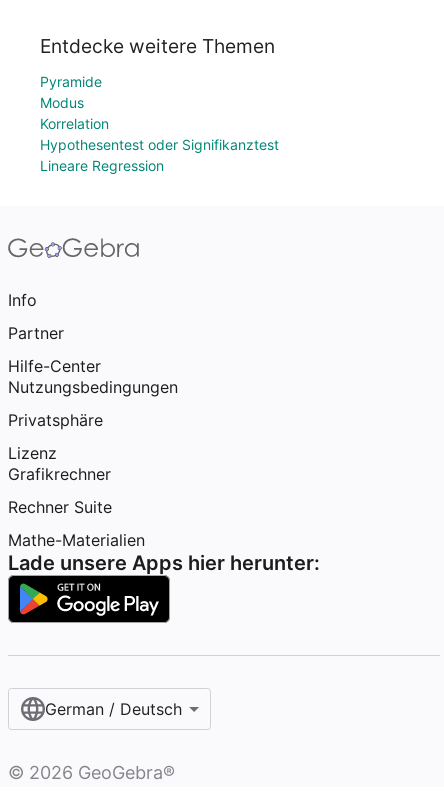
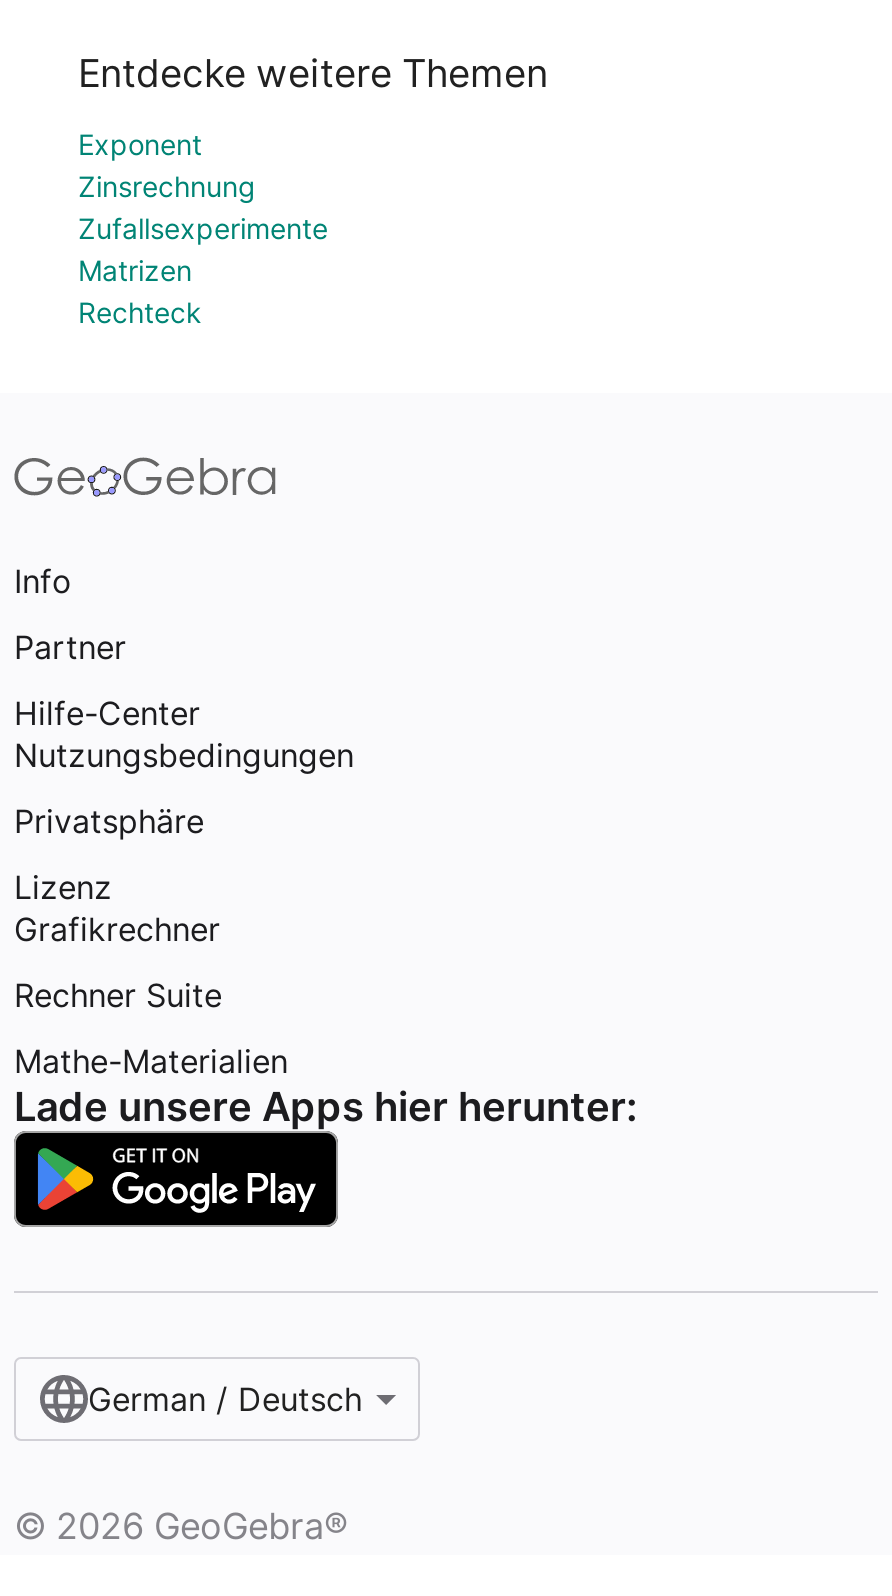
[40,73,279,174] Pyramide | Modus | Korrelation | Hypothesentest oder Signifikanztest | Lineare Regression -> [78,127,328,329] Exponent | Zinsrechnung | Zufallsexperimente | Matrizen | Rechteck

